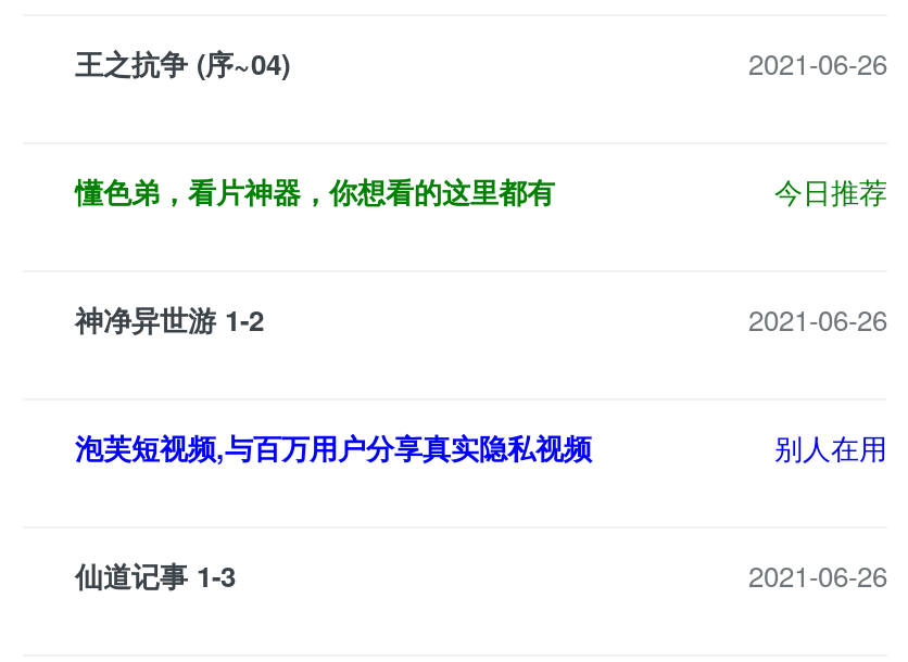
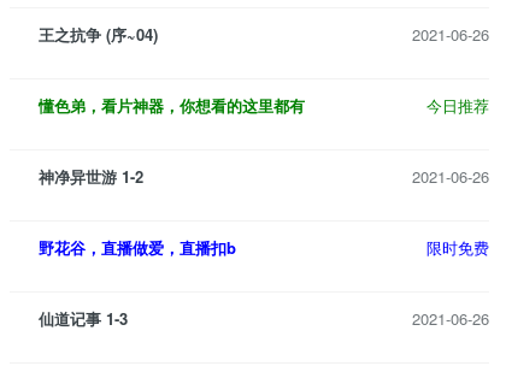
[75,427,887,468] 别人在用 | 泡芙短视频,与百万用户分享真实隐私视频 -> [39,236,489,259] 限时免费 | 野花谷，直播做爱，直播扣b

